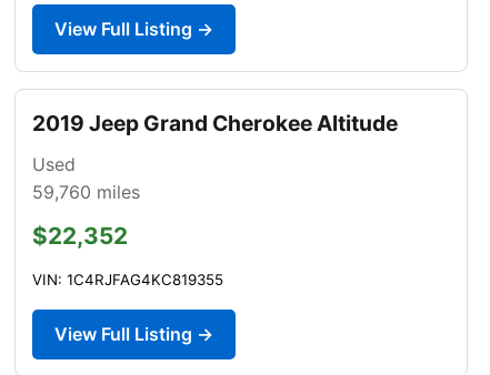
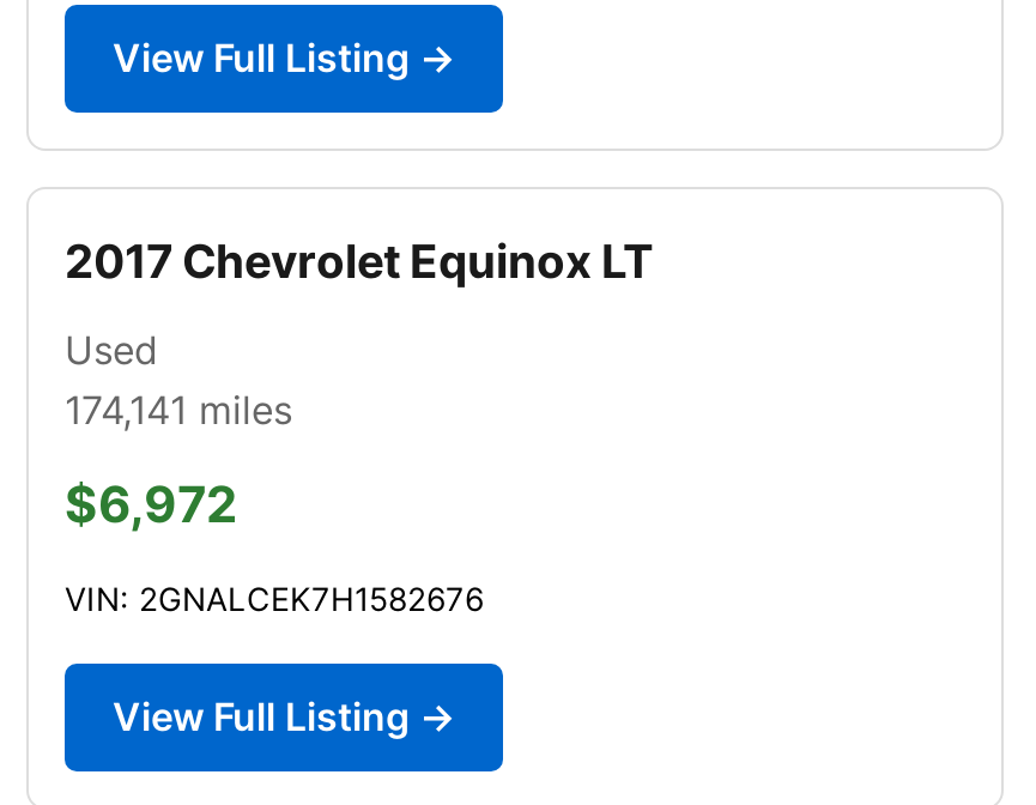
[32,110,398,136] 2019 Jeep Grand Cherokee Altitude -> [65,232,654,290] 2017 Chevrolet Equinox LT
[32,181,140,203] 59,760 miles -> [65,385,292,433] 174,141 miles
[32,222,128,250] $22,352 -> [65,474,237,534] $6,972
[32,271,223,288] VIN: 1C4RJFAG4KC819355 -> [65,580,484,618] VIN: 2GNALCEK7H1582676

